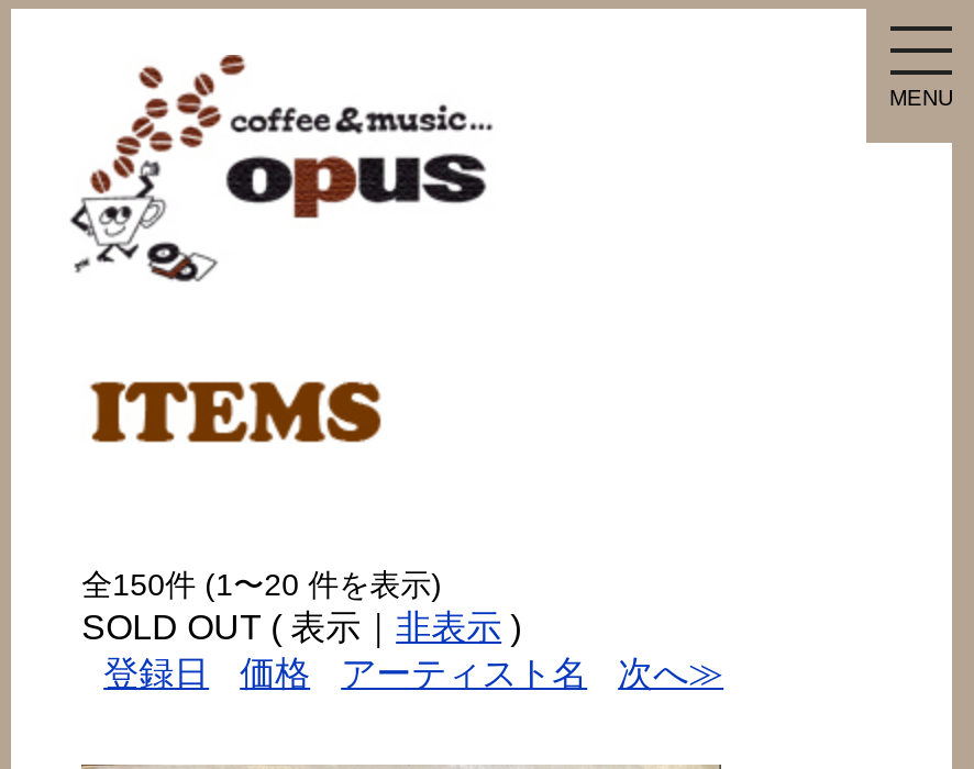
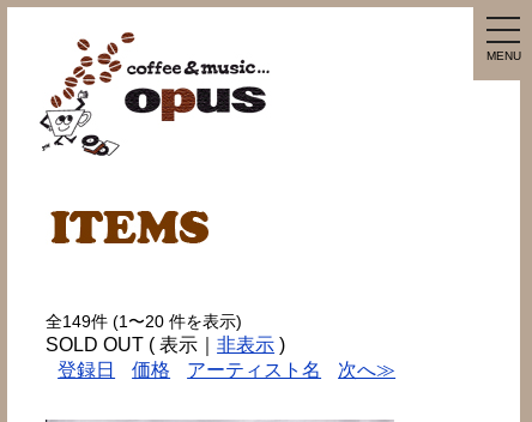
[82,566,442,601] 全150件 (1〜20 件を表示) -> [46,311,242,330] 全149件 (1〜20 件を表示)

